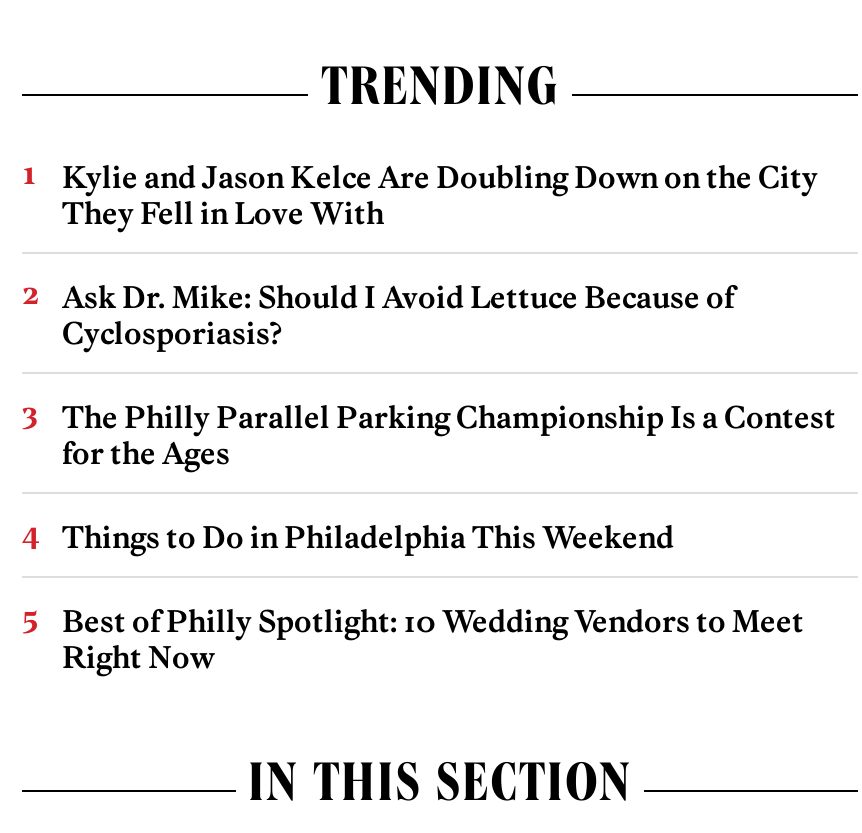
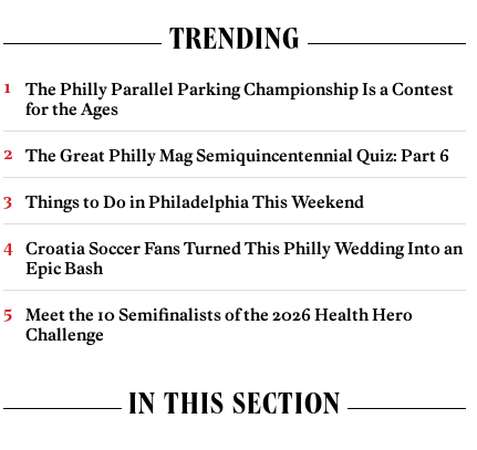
[62,158,818,352] Kylie and Jason Kelce Are Doubling Down on the City | They Fell in Love With | Ask Dr. Mike: Should I Avoid Lettuce Because of | Cyclosporiasis? -> none
moved [62,398,836,472] -> [25,79,454,120]: The Philly Parallel Parking Championship Is a Contest | for the Ages
none -> [25,145,449,166] The Great Philly Mag Semiquincentennial Quiz: Part 6
moved [62,518,674,556] -> [25,191,364,213]: Things to Do in Philadelphia This Weekend
[62,602,804,676] Best of Philly Spotlight: 10 Wedding Vendors to Meet | Right Now -> [25,238,463,345] Croatia Soccer Fans Turned This Philly Wedding Into an | Epic Bash | Meet the 10 Semifinalists of the 2026 Health Hero | Challenge

